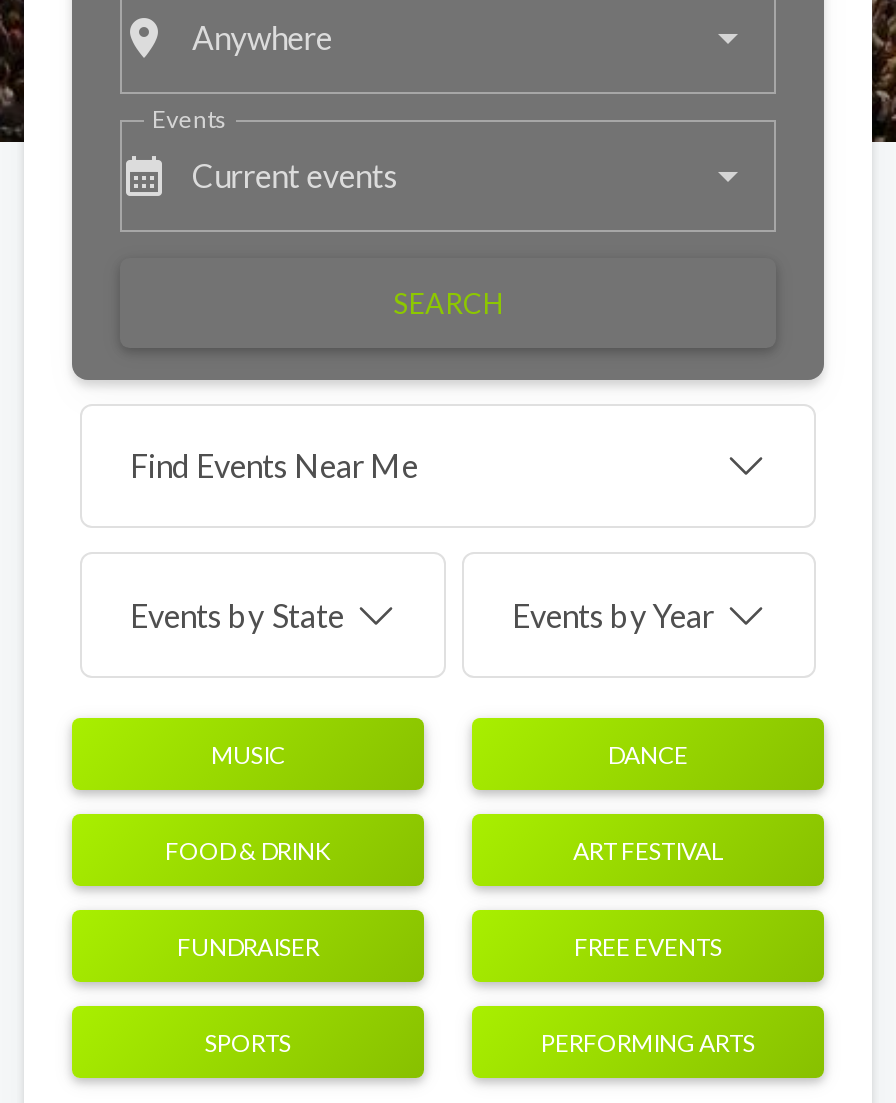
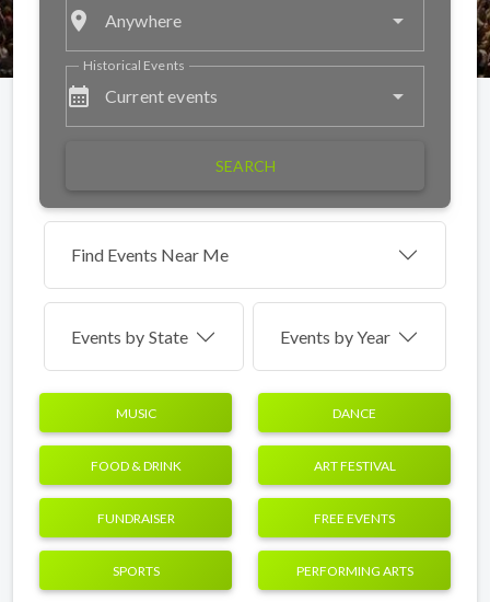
[152,103,227,133] Events -> [83,56,185,73] Historical Events

